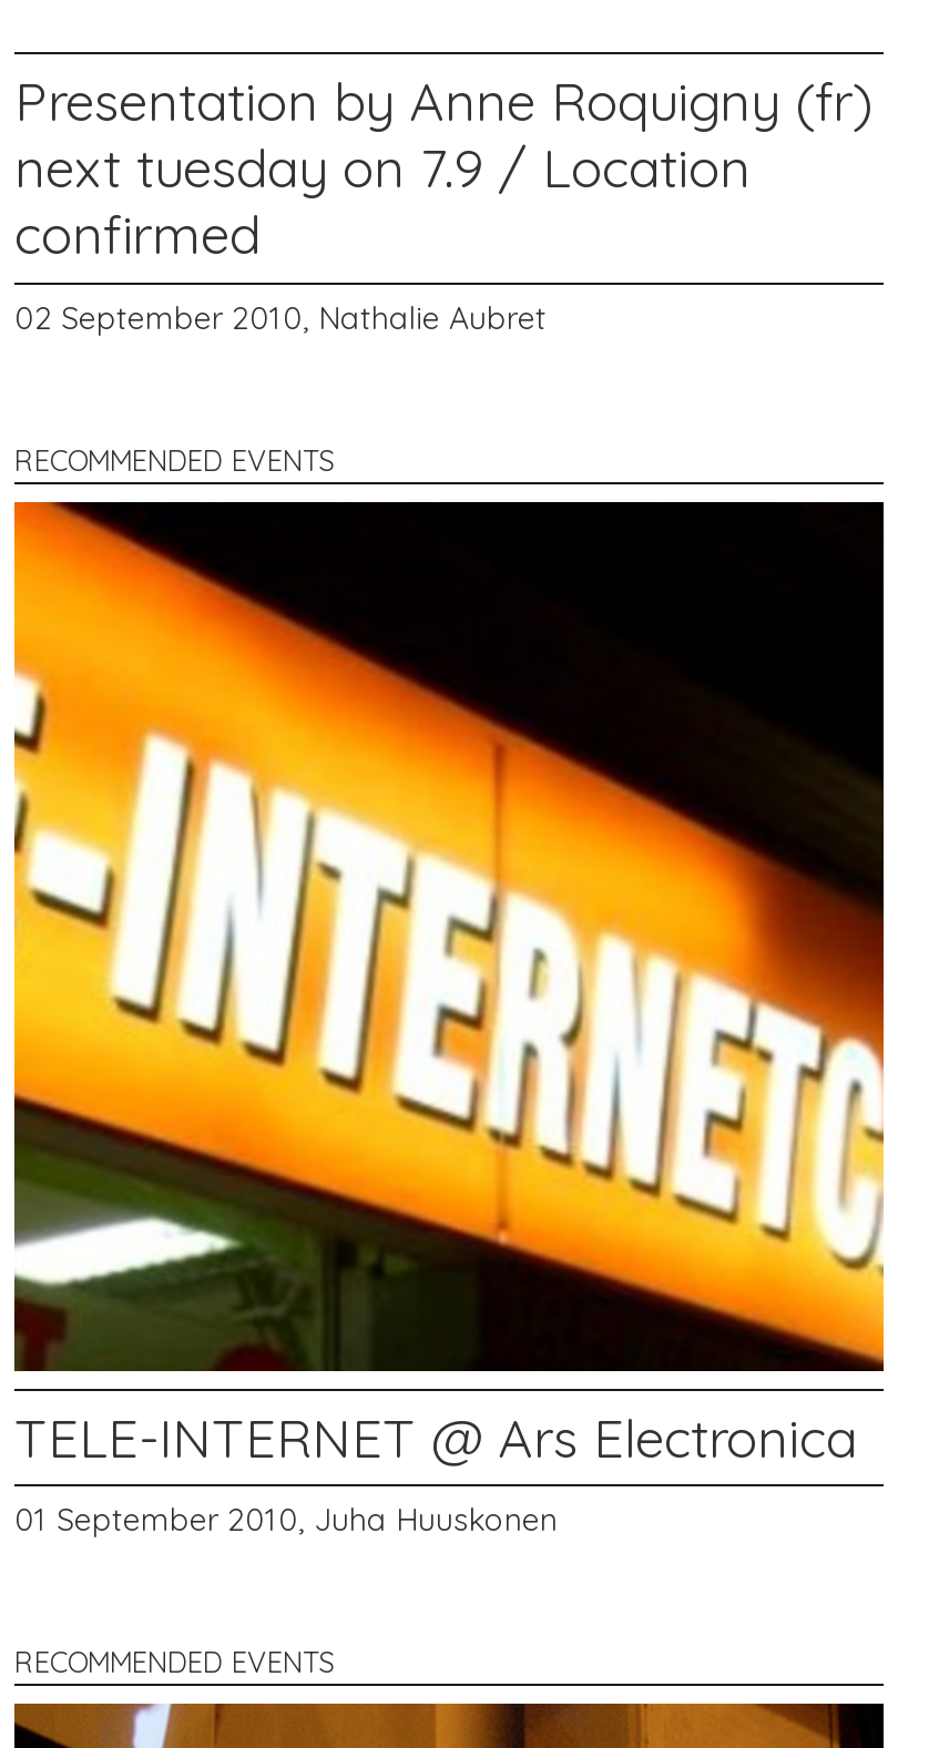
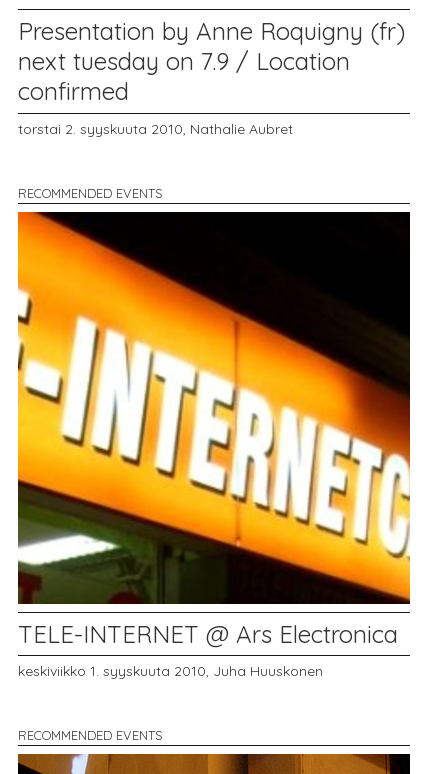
[14,297,547,337] 02 September 2010, Nathalie Aubret -> [18,119,293,137] torstai 2. syyskuuta 2010, Nathalie Aubret
[14,1500,558,1540] 01 September 2010, Juha Huuskonen -> [18,662,323,680] keskiviikko 1. syyskuuta 2010, Juha Huuskonen

